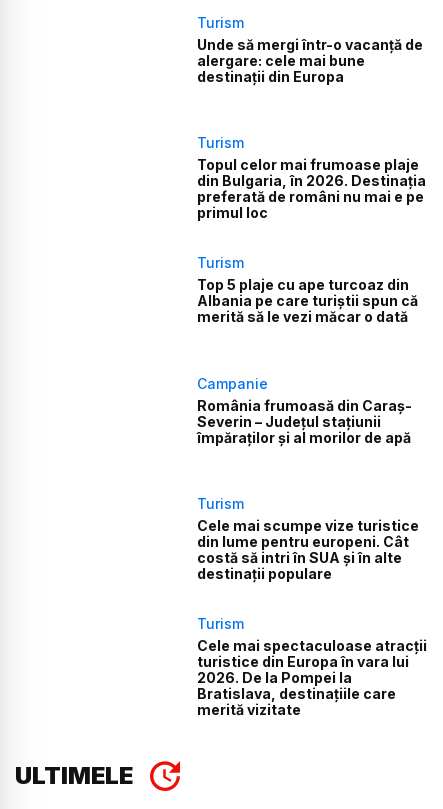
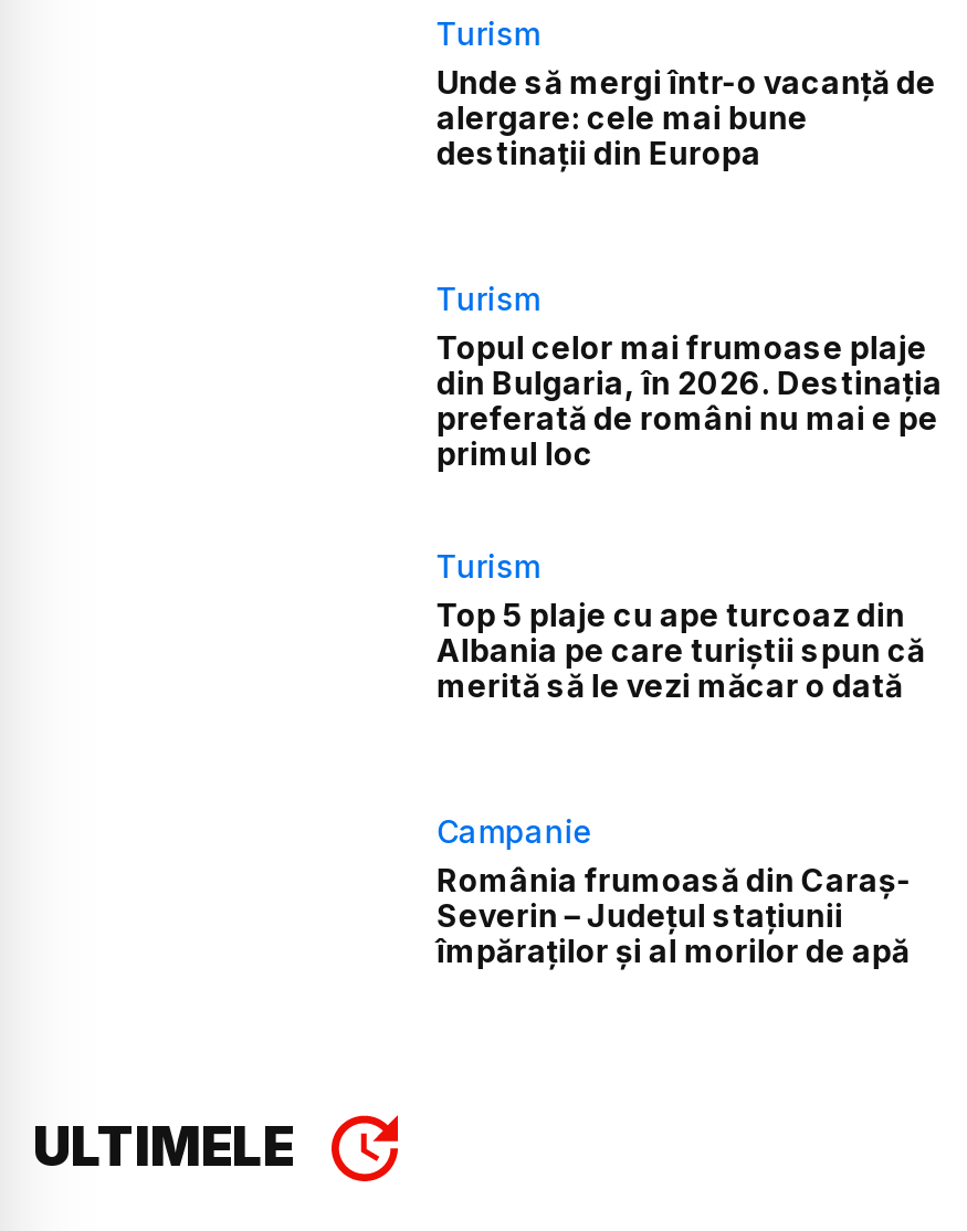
[197,495,427,718] Turism | Cele mai scumpe vize turistice | din lume pentru europeni. Cât | costă să intri în SUA și în alte | destinații populare | Turism | Cele mai spectaculoase atracții | turistice din Europa în vara lui | 2026. De la Pompei la | Bratislava, destinațiile care | merită vizitate -> none

